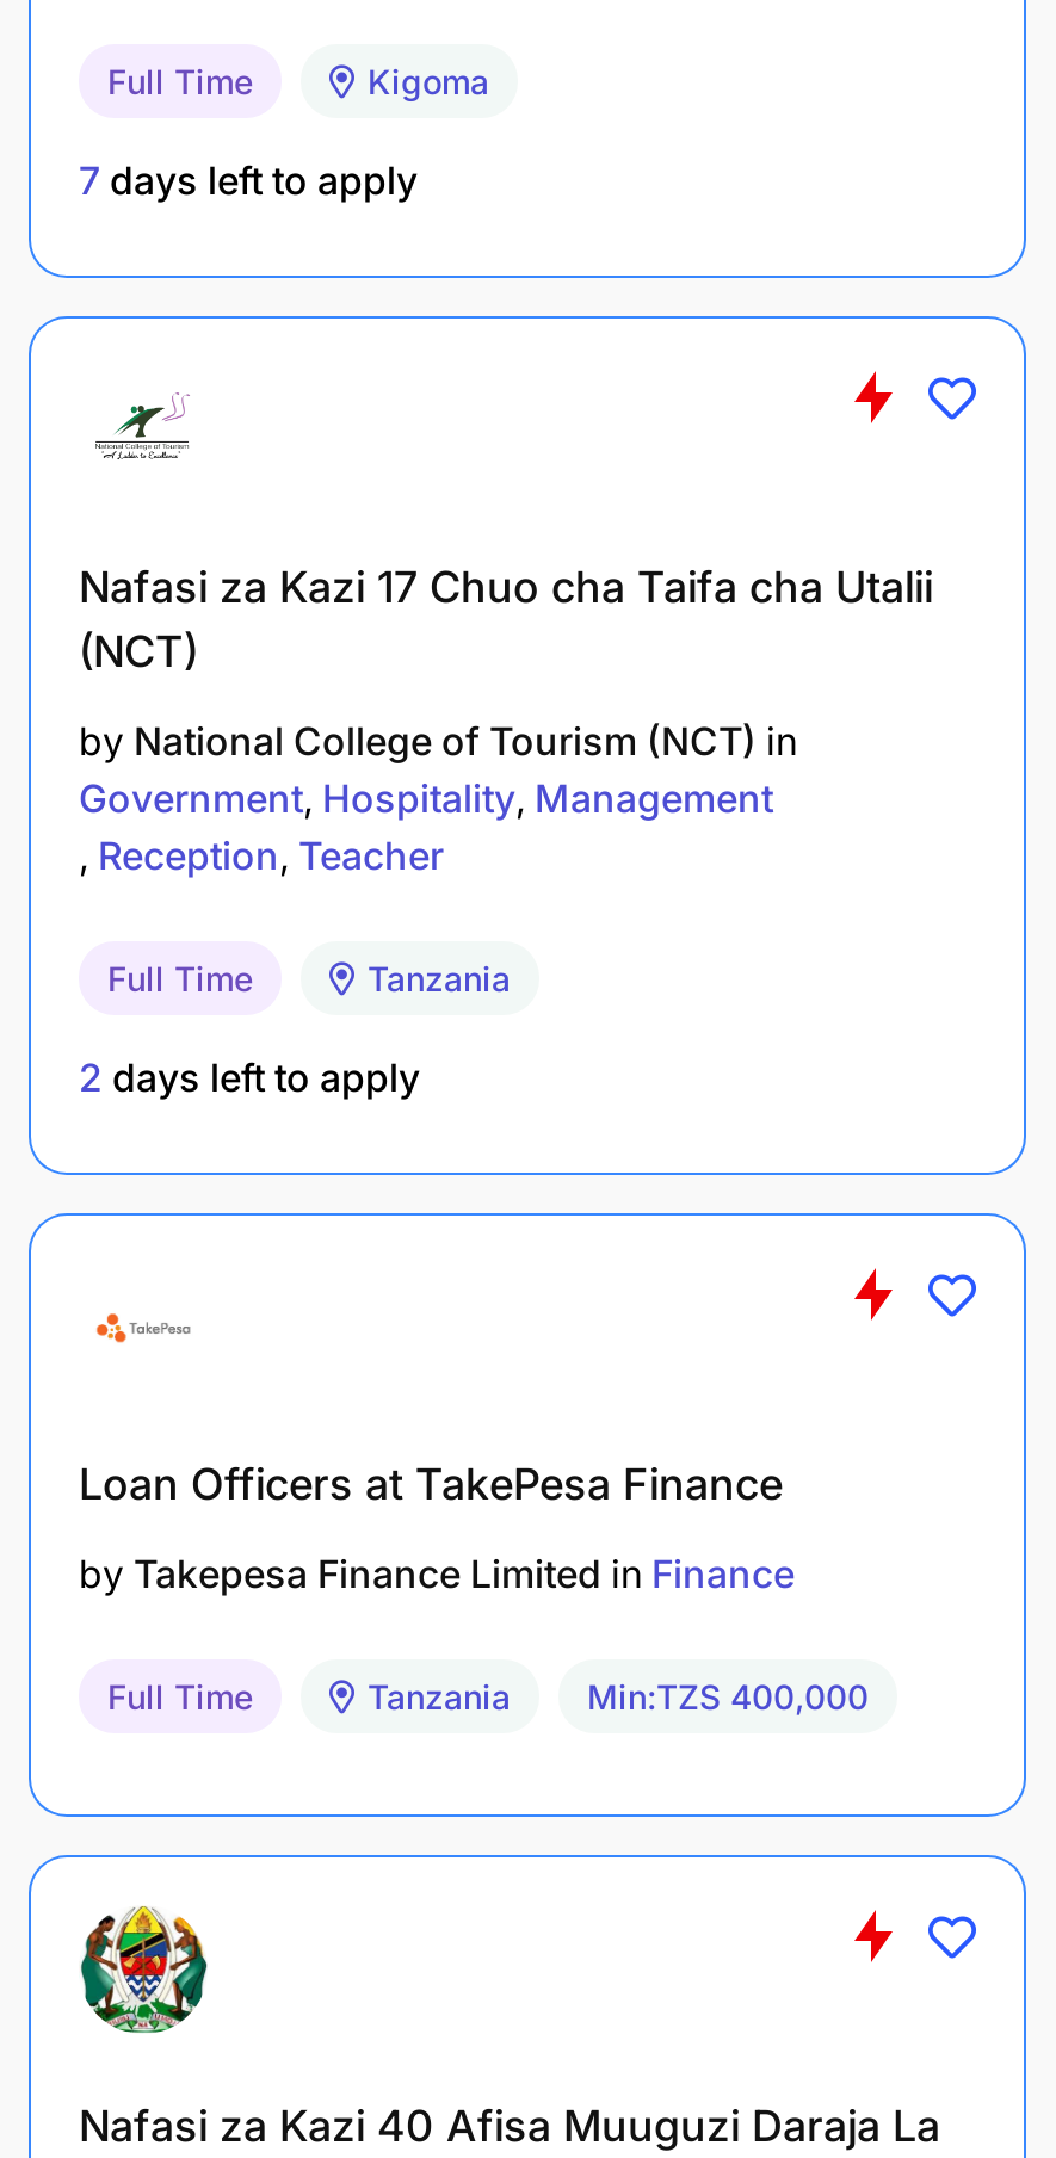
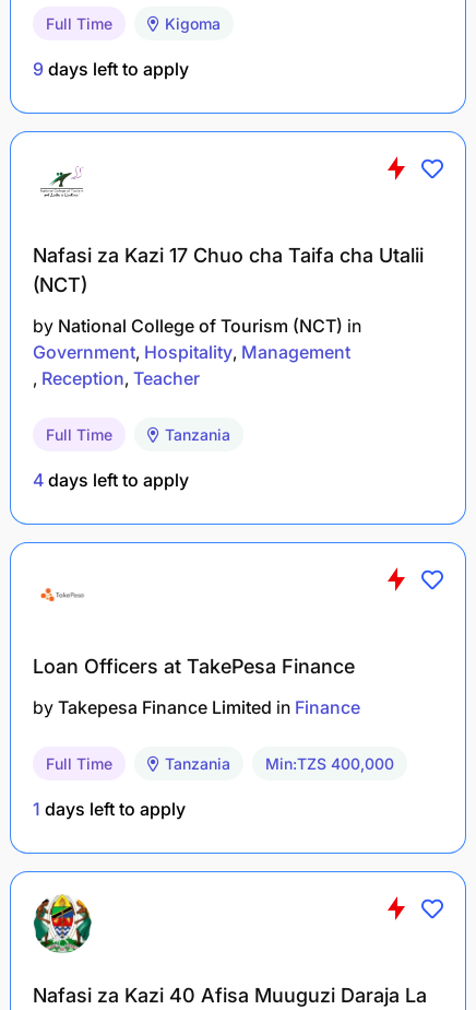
[79,155,418,203] 7 days left to apply -> [33,57,189,79] 9 days left to apply
[79,1052,420,1100] 2 days left to apply -> [33,468,189,490] 4 days left to apply
none -> [33,798,186,819] 1 days left to apply

